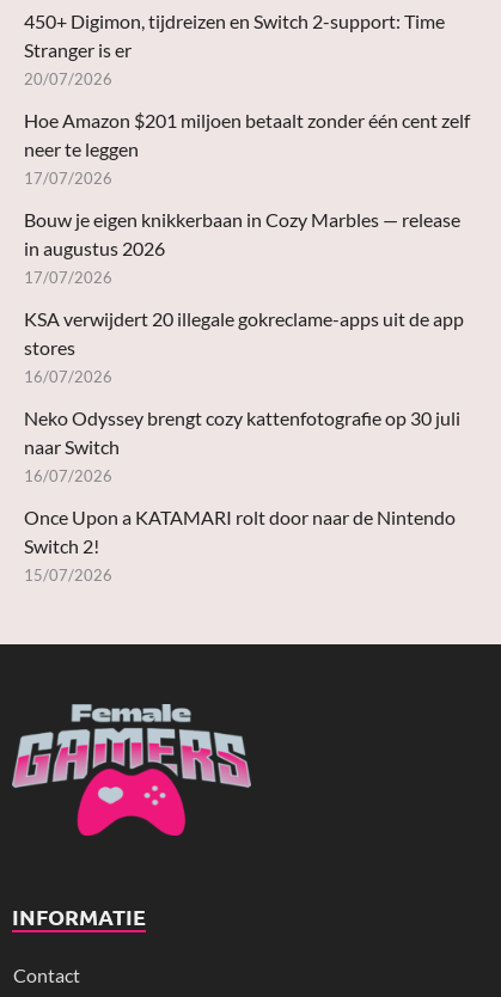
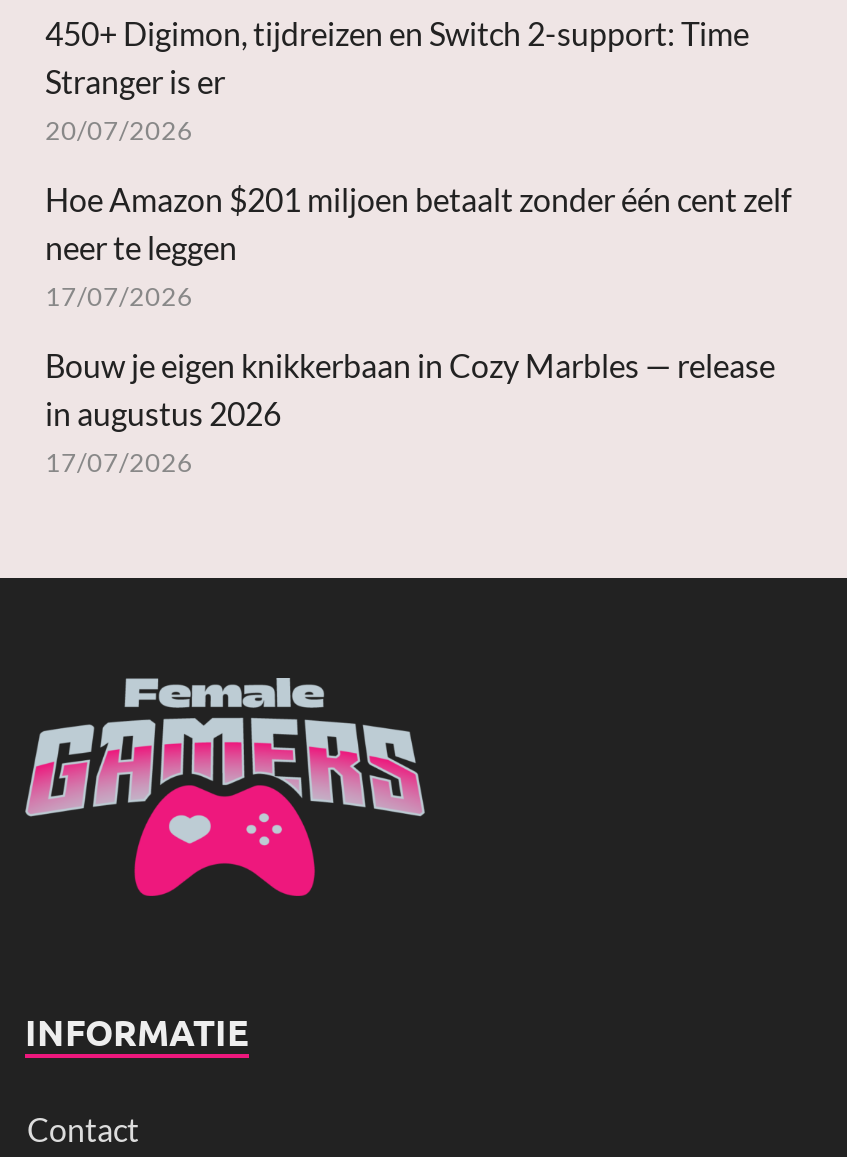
[24,307,464,585] KSA verwijdert 20 illegale gokreclame-apps uit de app | stores | 16/07/2026 | Neko Odyssey brengt cozy kattenfotografie op 30 juli | naar Switch | 16/07/2026 | Once Upon a KATAMARI rolt door naar de Nintendo | Switch 2! | 15/07/2026 -> none

